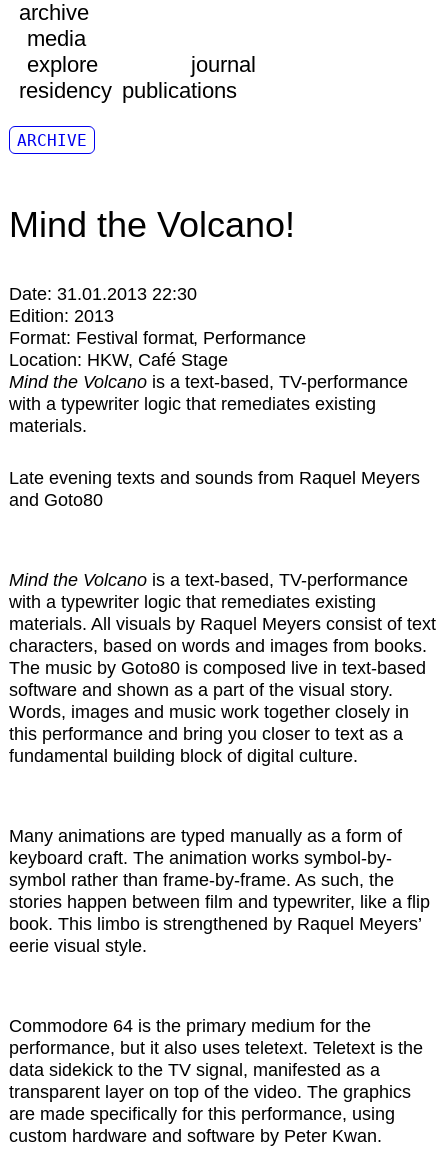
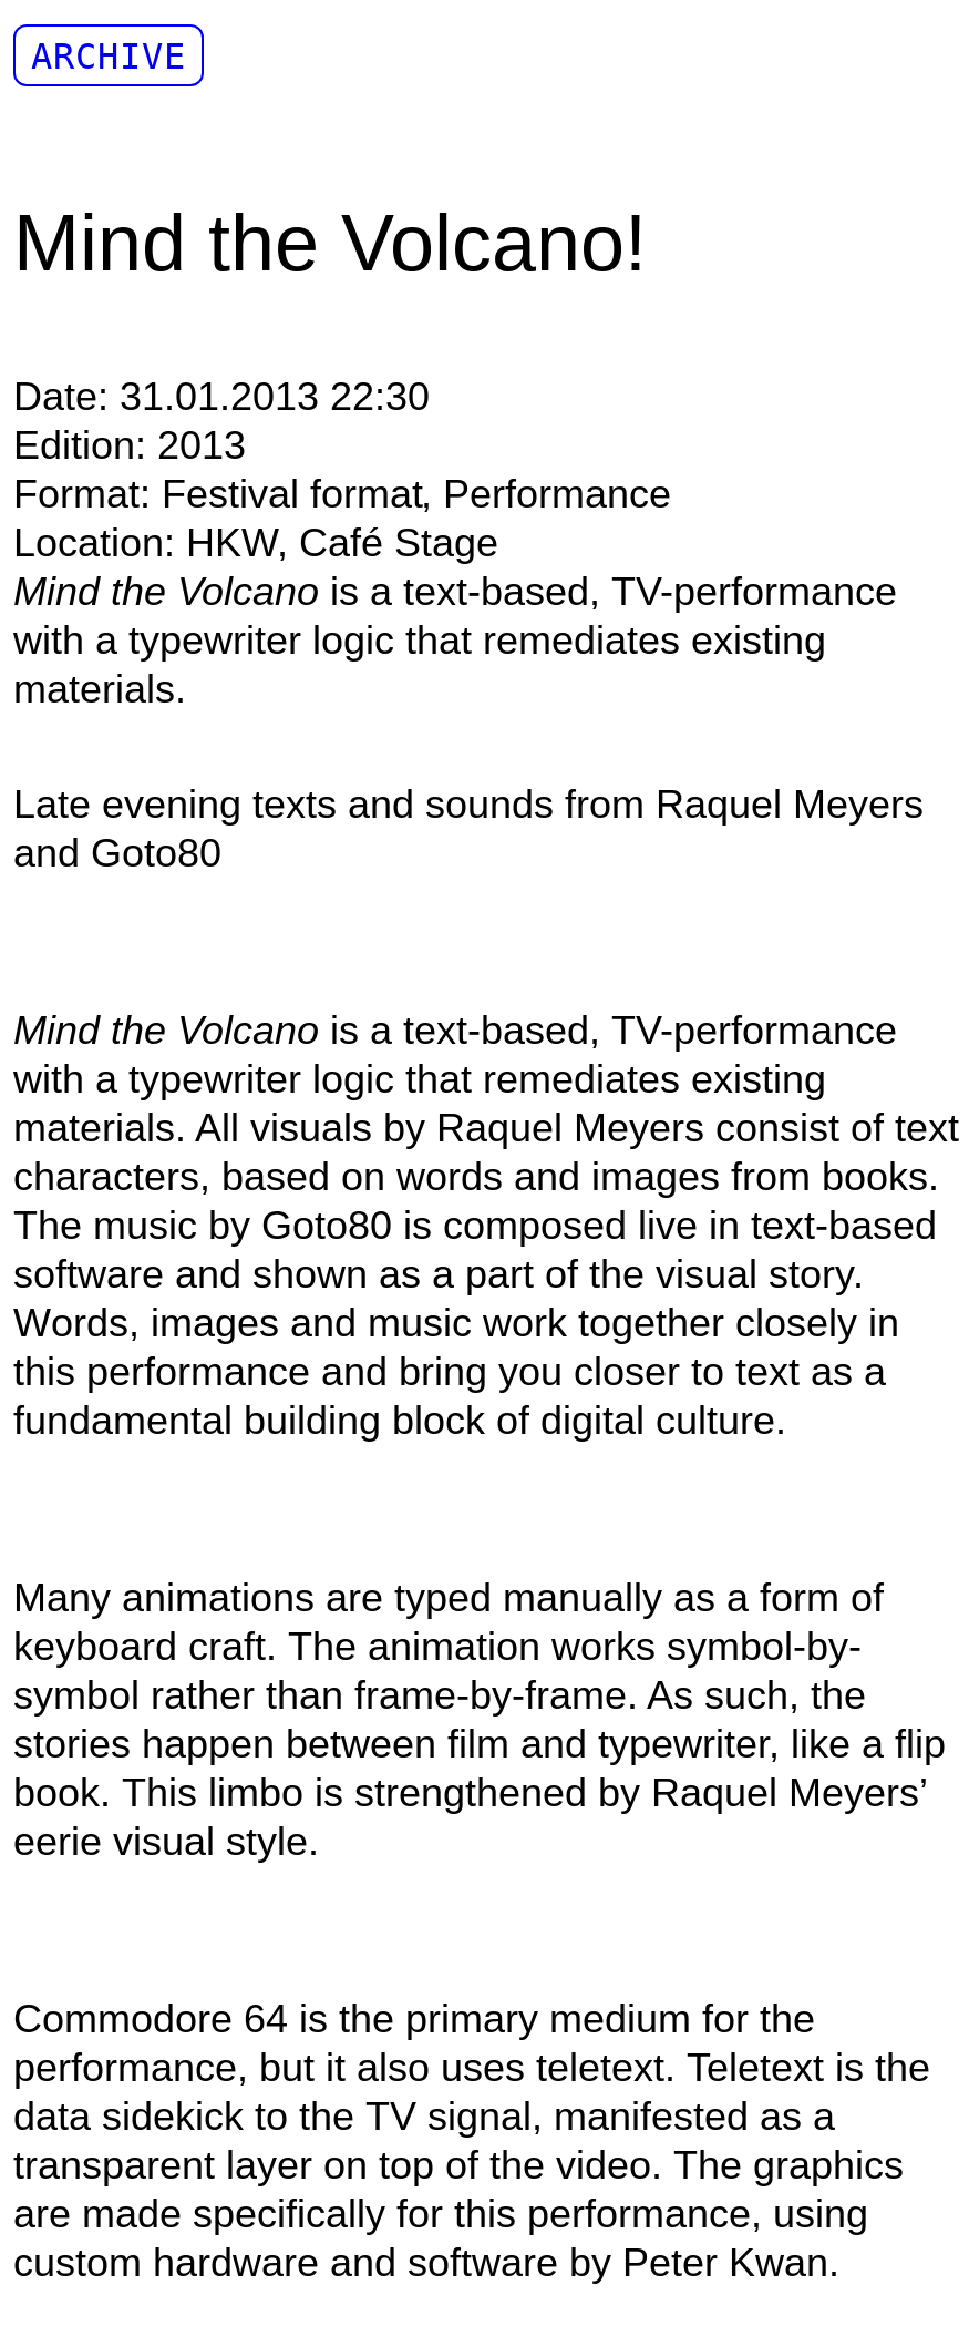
[19,0,256,103] archive | media | explore | journal | residency publications -> none

